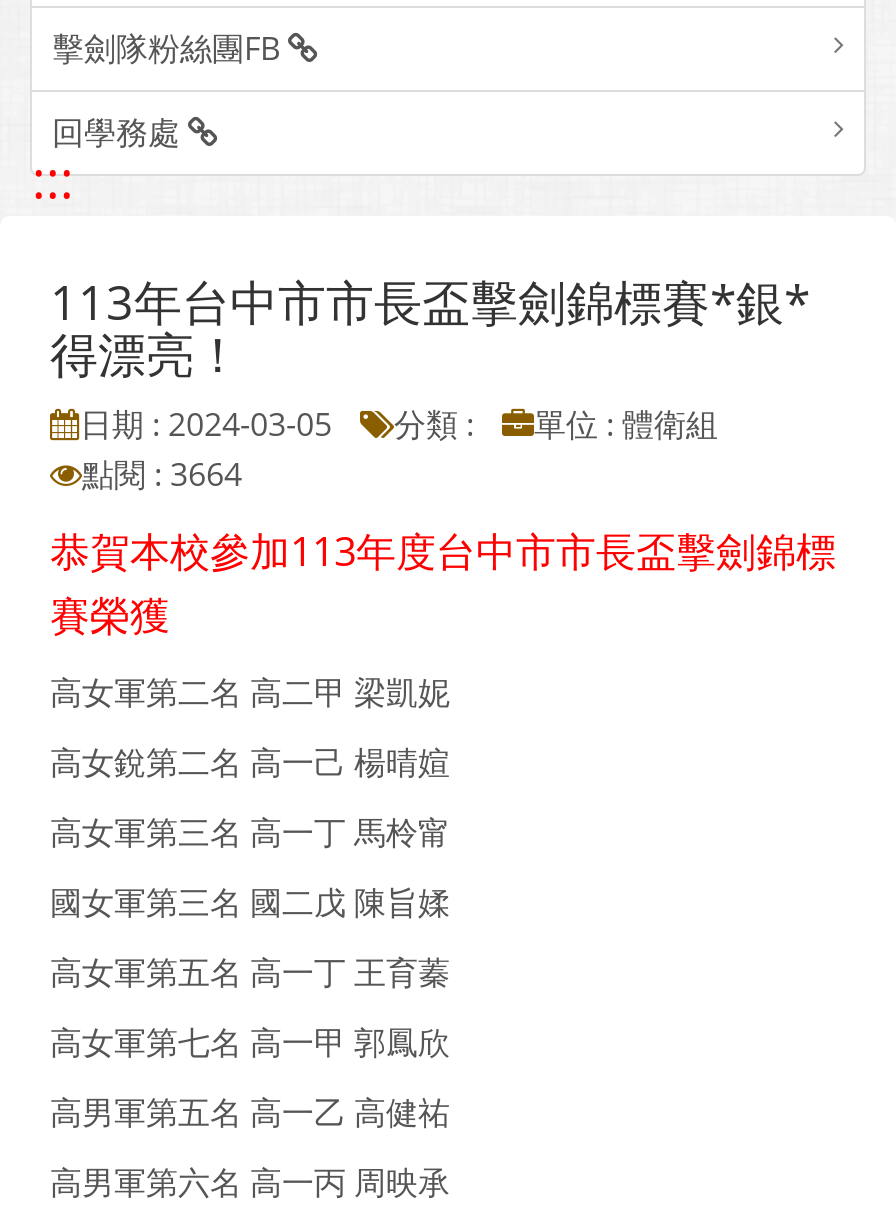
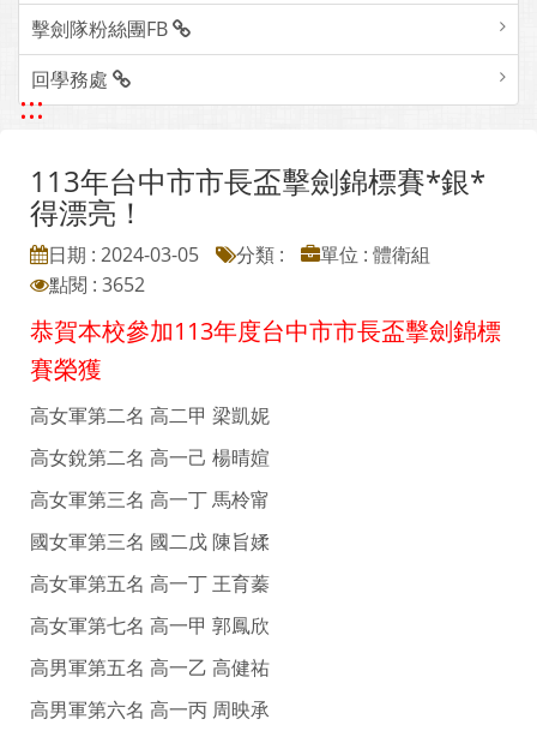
[82,452,242,496] 點閱 : 3664 -> [49,271,145,298] 點閱 : 3652

